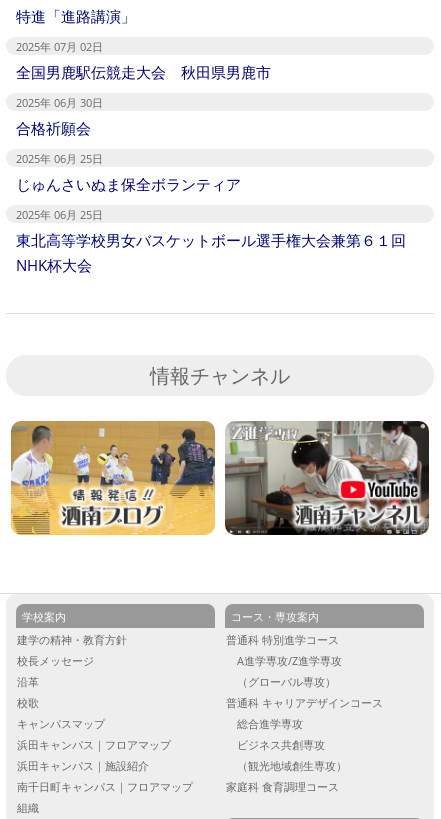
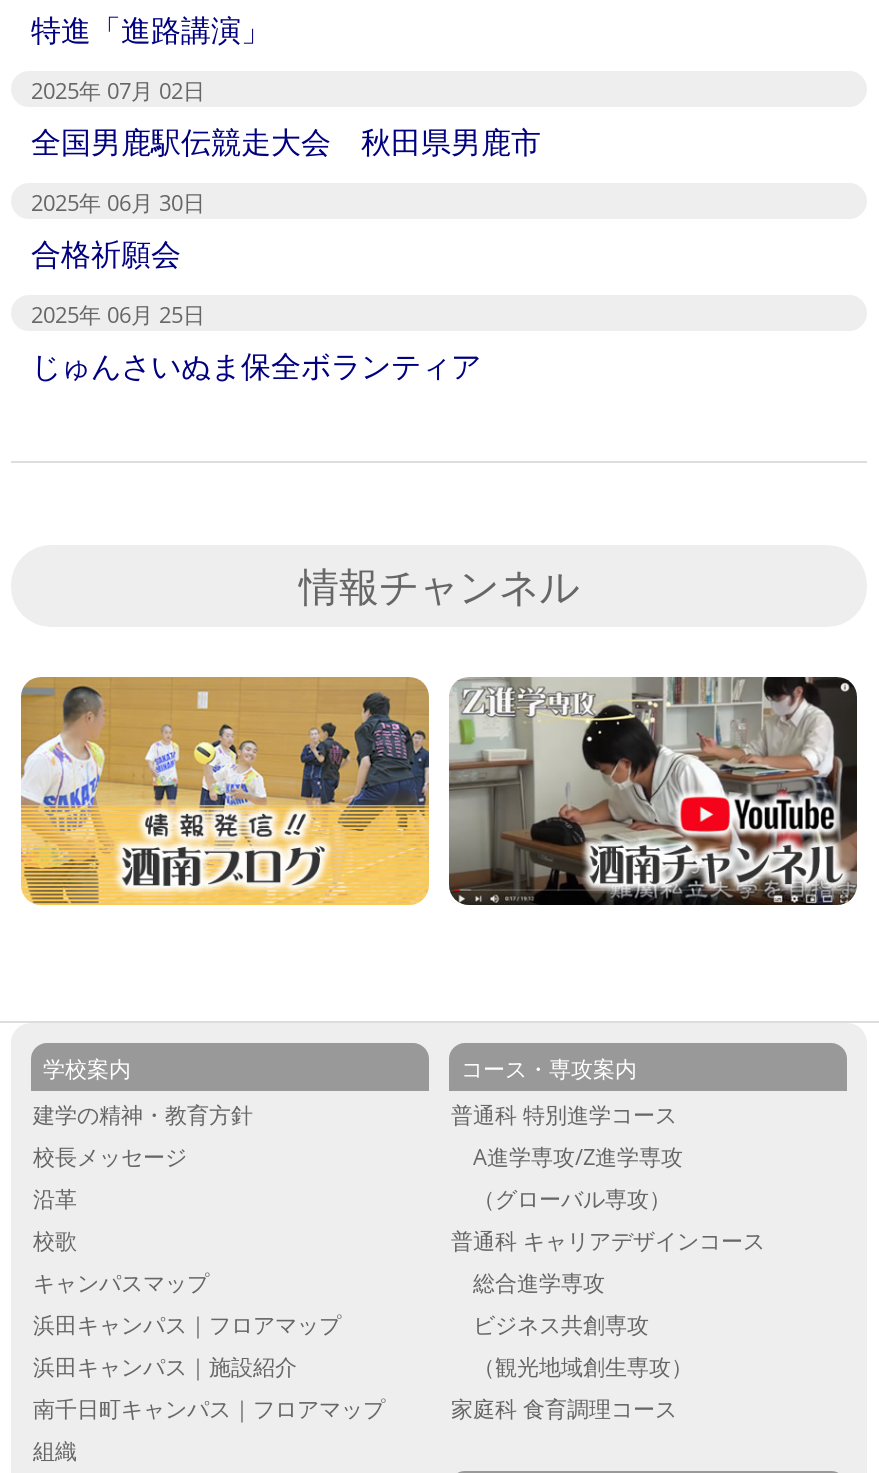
[16,207,406,275] 2025年 06月 25日 | 東北高等学校男女バスケットボール選手権大会兼第６１回 | NHK杯大会 -> none

